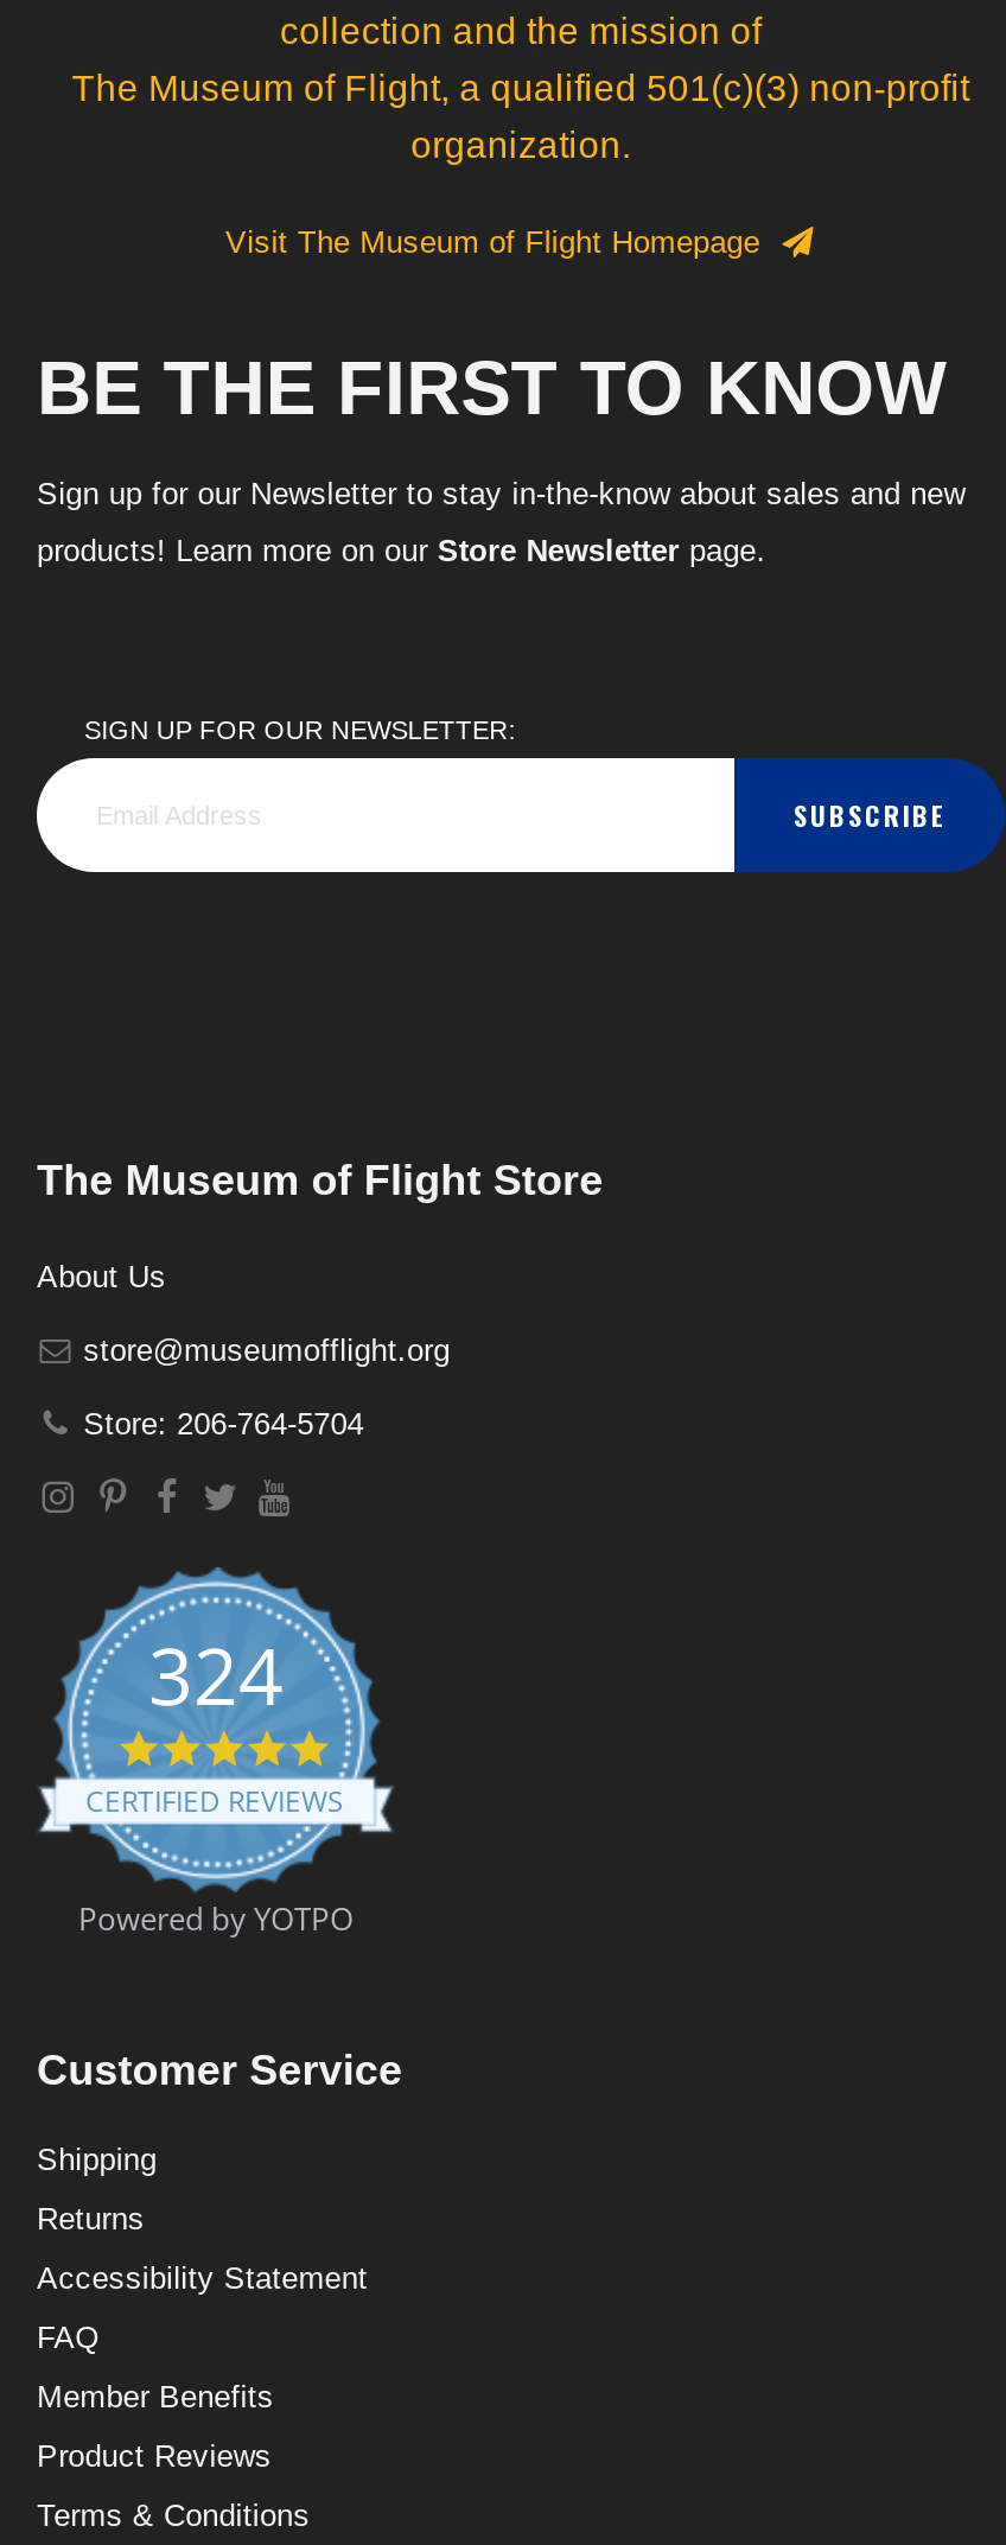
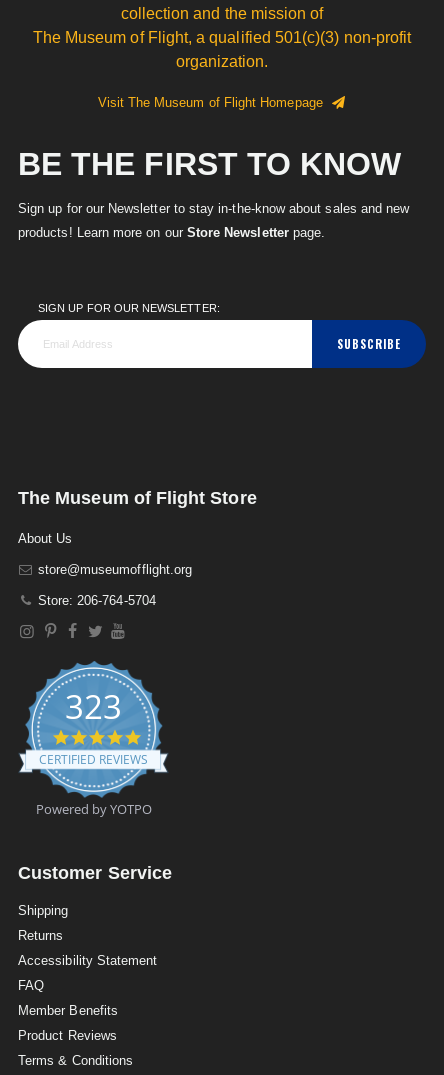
[148,1621,284,1728] 324 -> [65,684,122,729] 323

